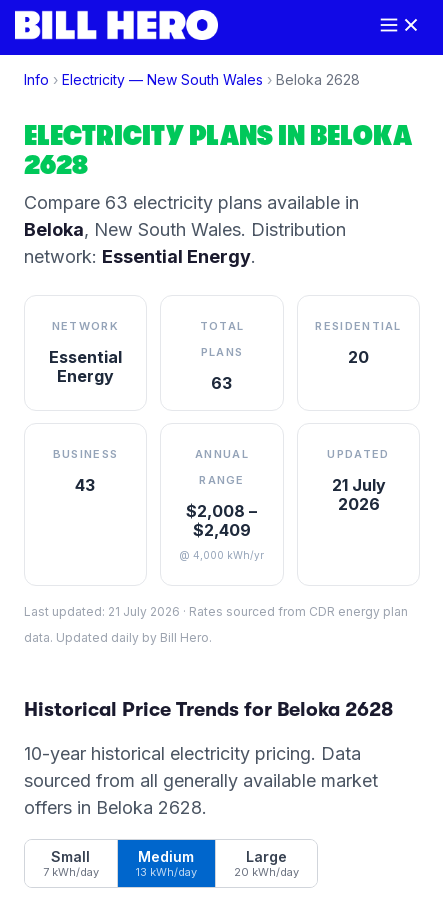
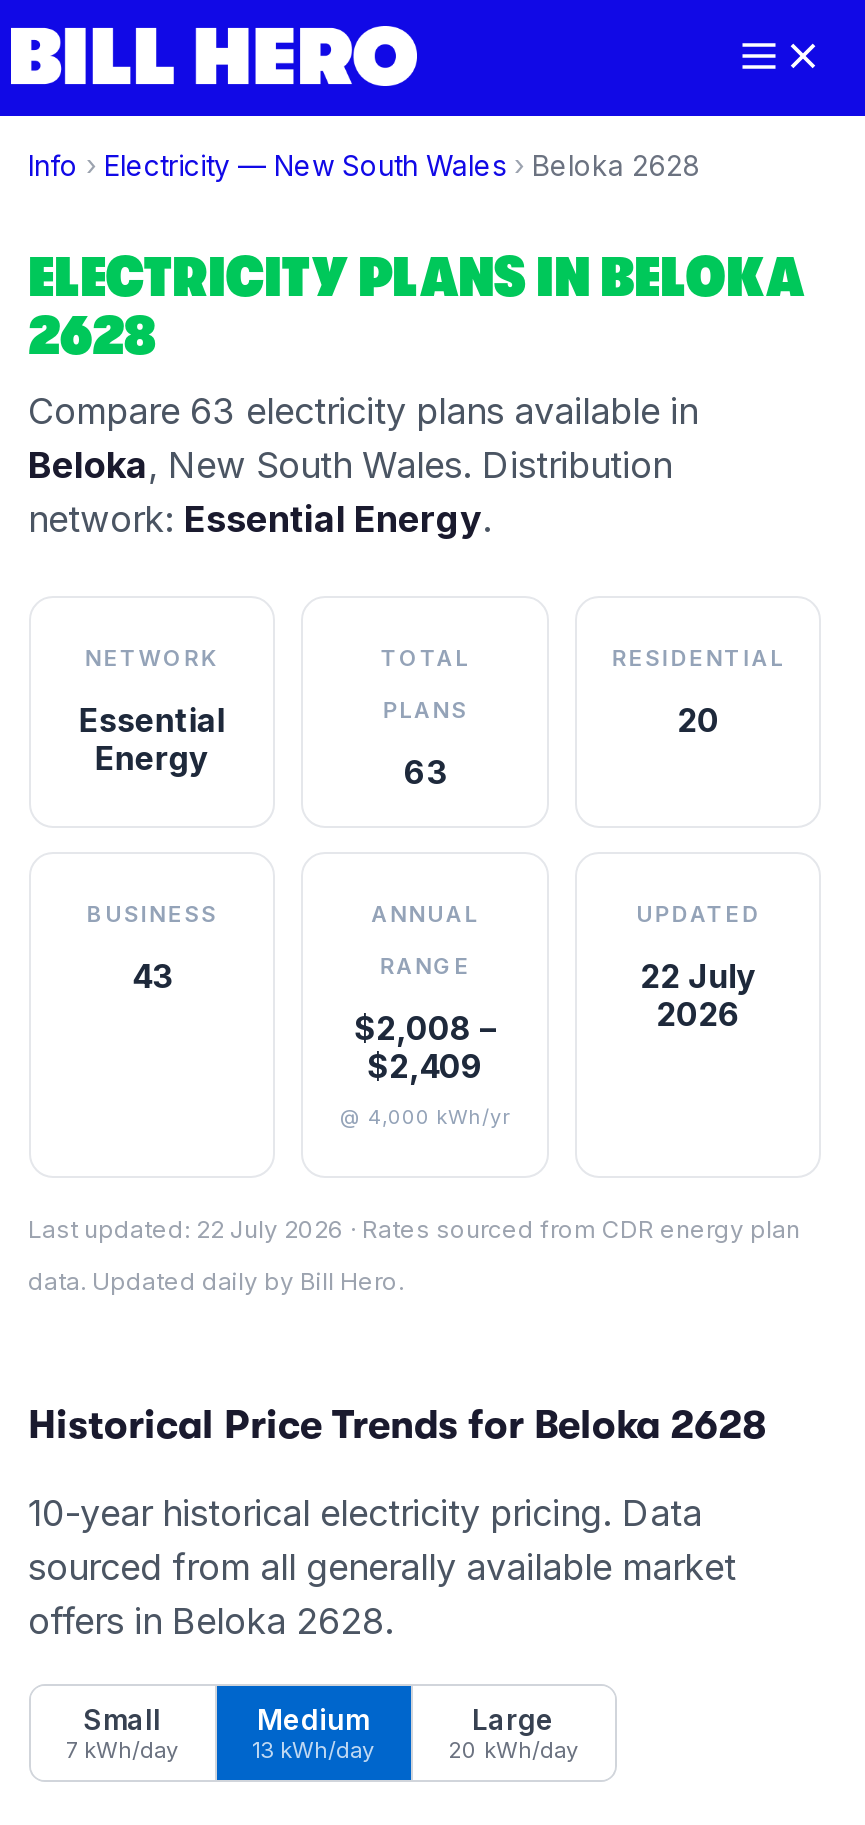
[332,475,386,495] 21 July -> [640,956,756,996] 22 July
[23,604,407,619] Last updated: 21 July 2026 · Rates sourced from CDR energy plan -> [28,1213,800,1243] Last updated: 22 July 2026 · Rates sourced from CDR energy plan

